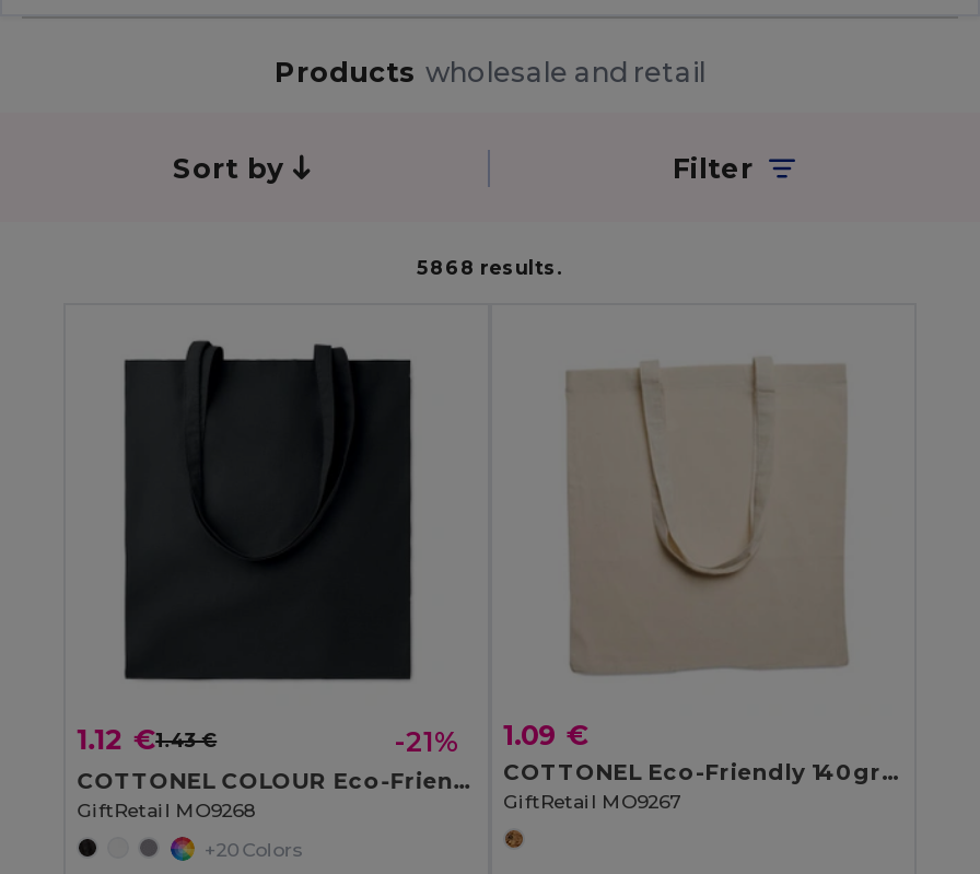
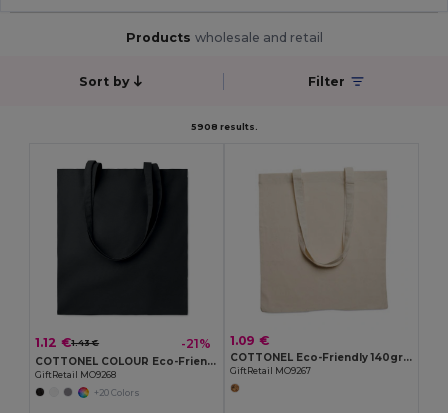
[417,257,563,279] 5868 results. -> [190,122,257,132] 5908 results.

